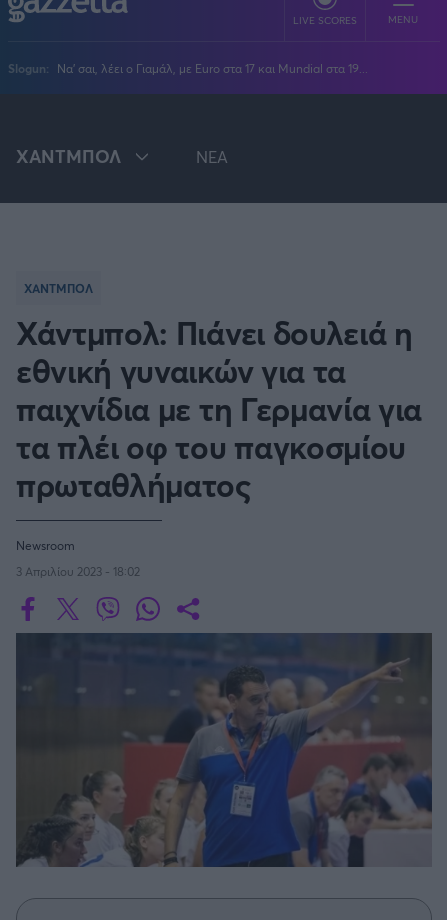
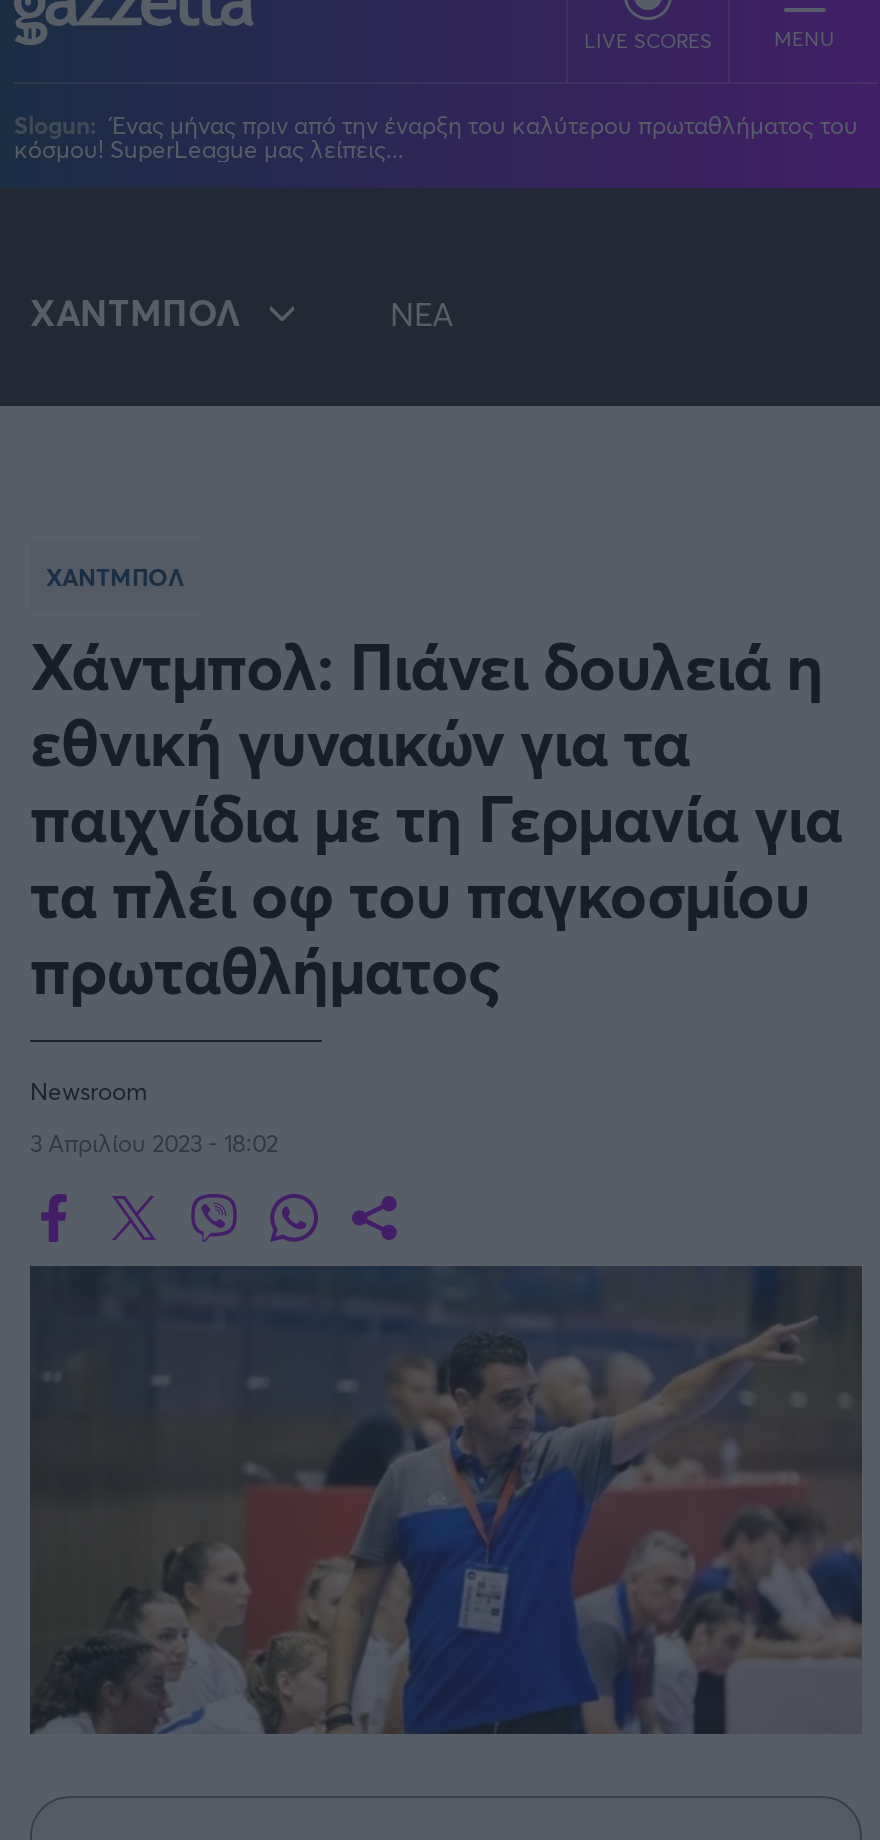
[8,59,368,75] Slogun: Να' σαι, λέει ο Γιαμάλ, με Euro στα 17 και Mundial στα 19... -> [14,107,858,163] Slogun: Ένας μήνας πριν από την έναρξη του καλύτερου πρωταθλήματος του | κόσμου! SuperLeague μας λείπεις...

